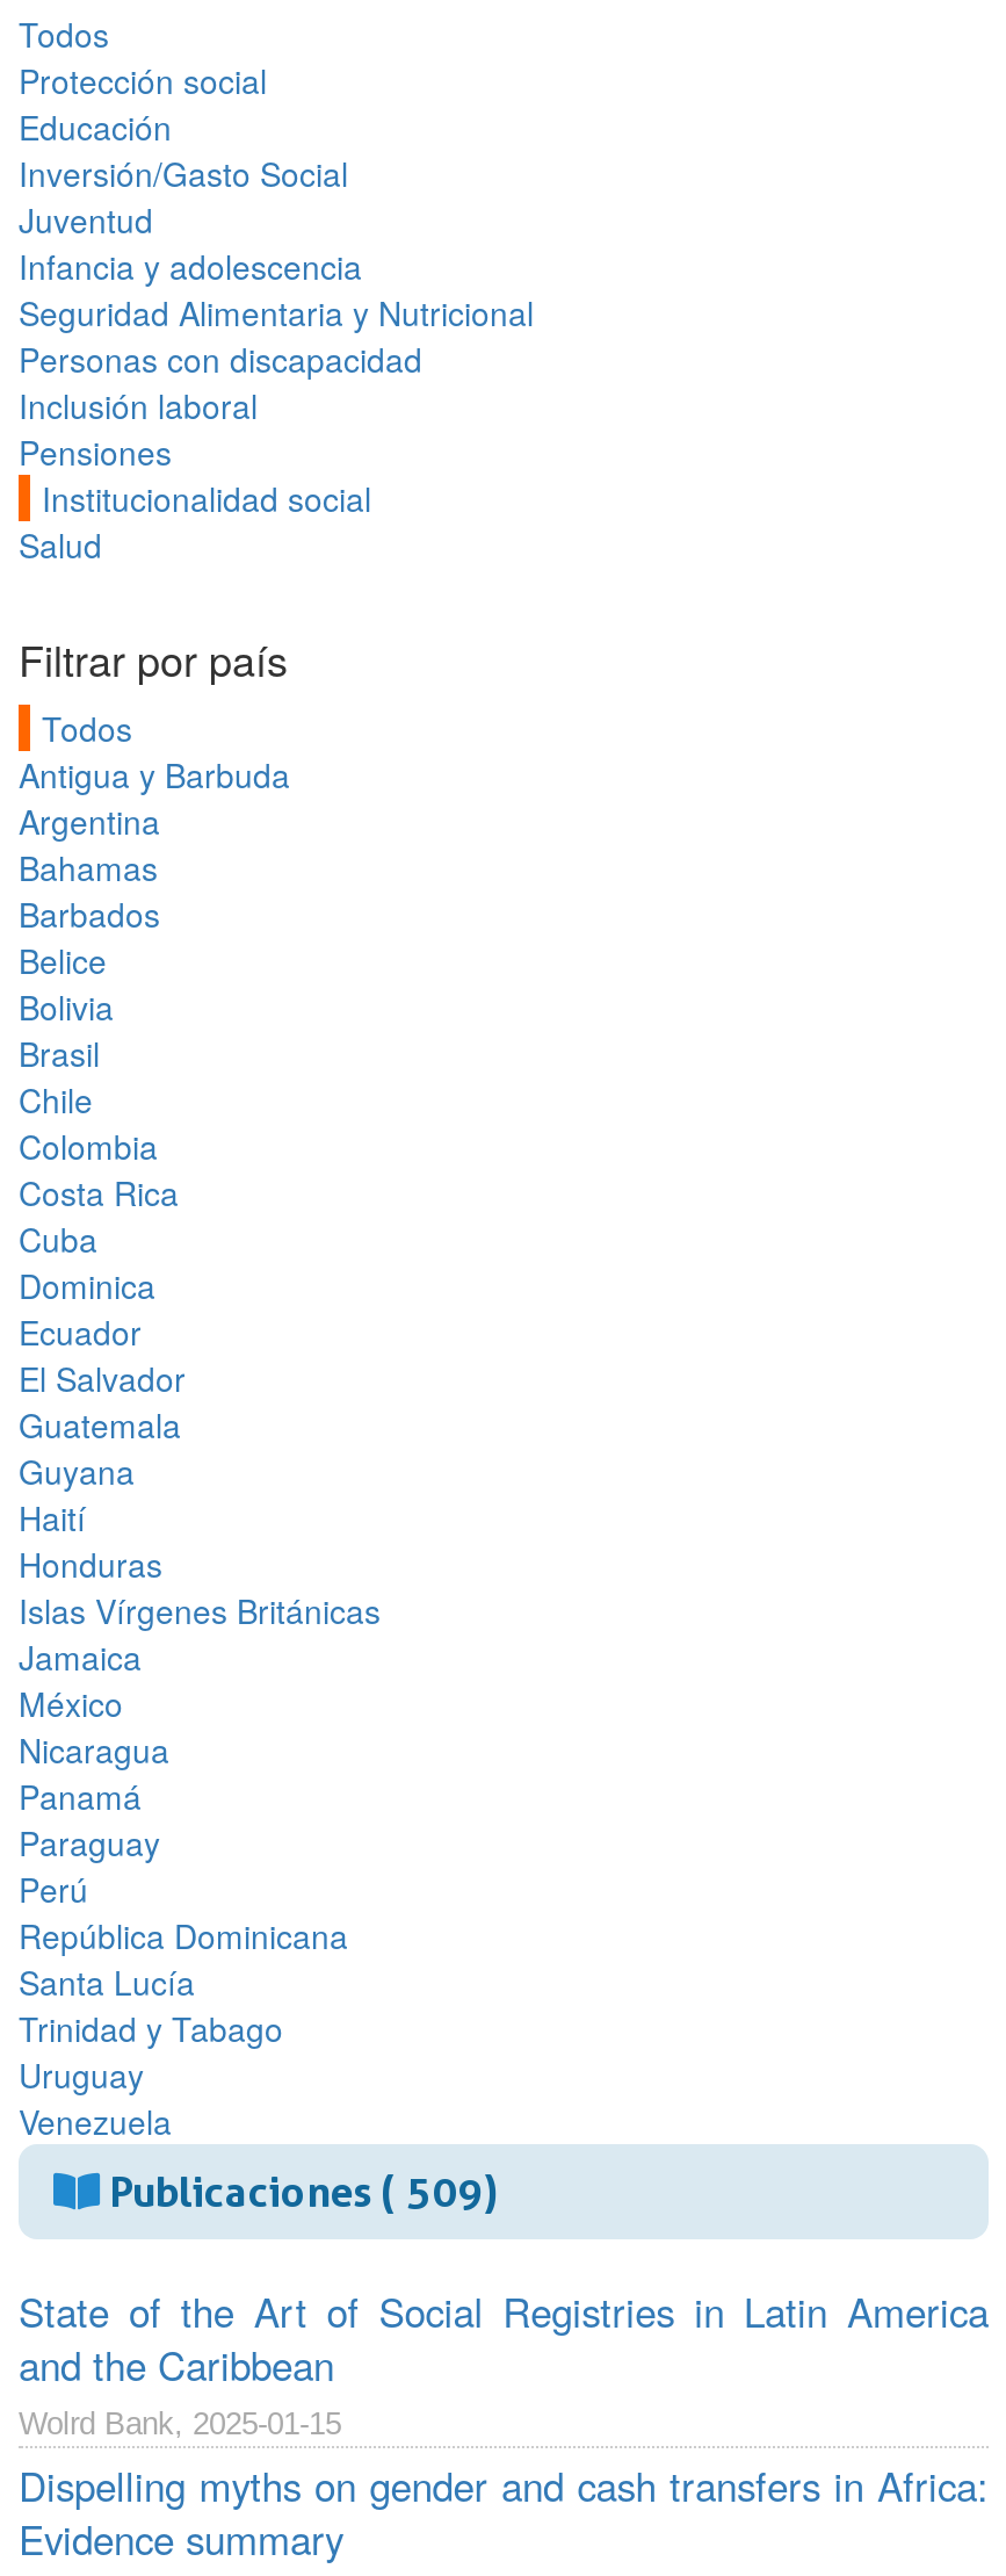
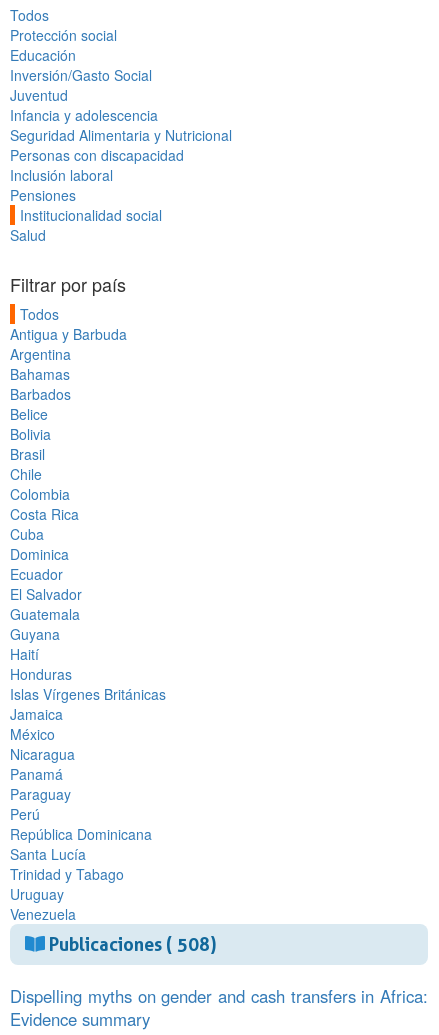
[19,2165,989,2441] Publicaciones ( 509) | State of the Art of Social Registries in Latin America | and the Caribbean | Wolrd Bank, 2025-01-15 -> [45,933,216,955] Publicaciones ( 508)

